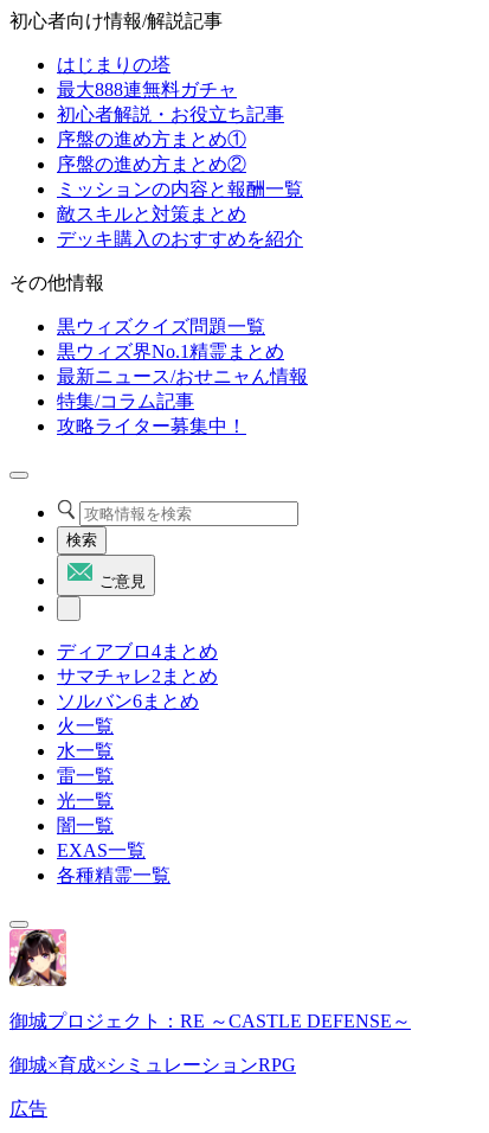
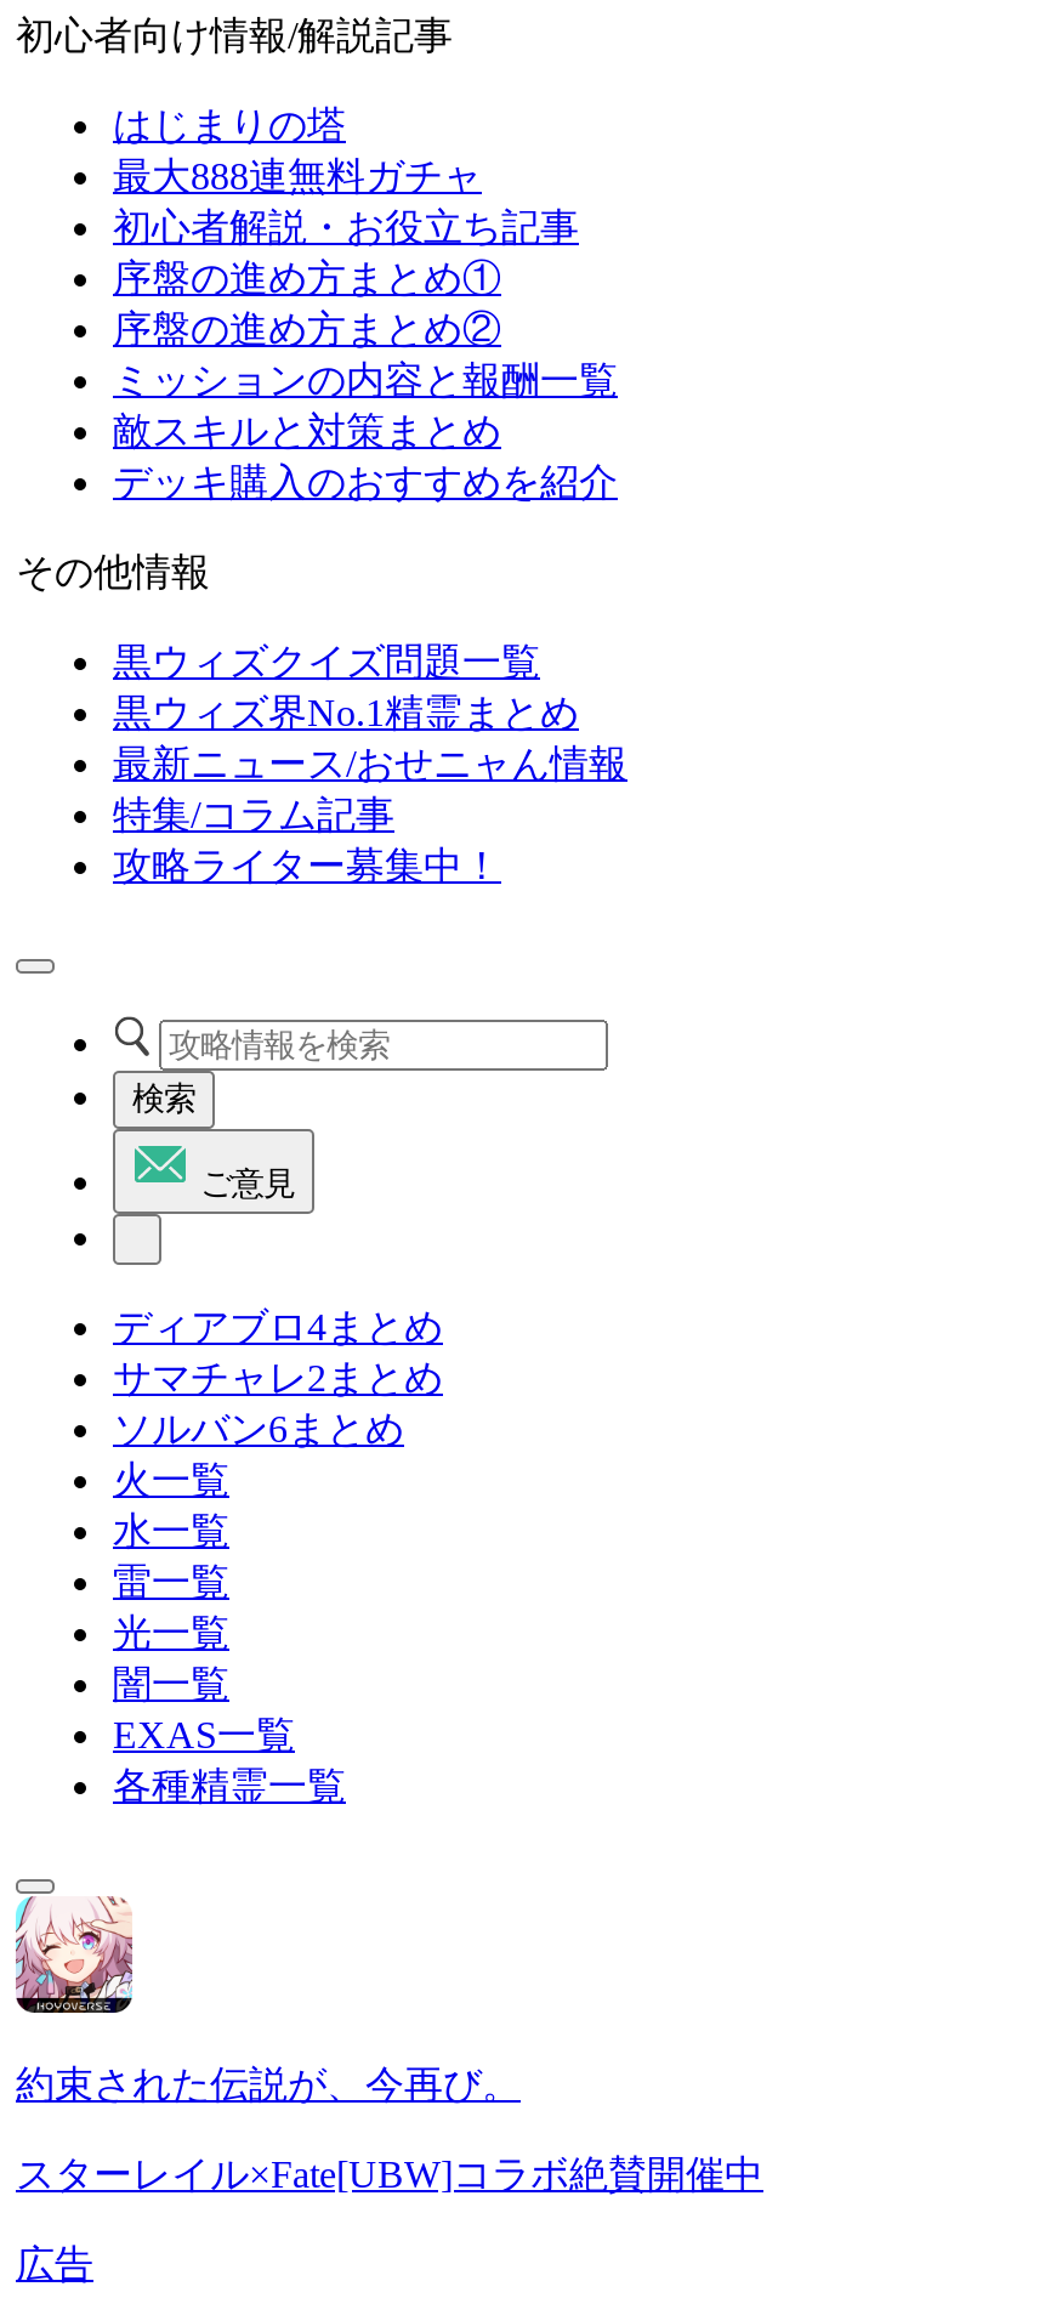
[8,928,411,1031] [image] | 御城プロジェクト：RE ～CASTLE DEFENSE～ -> [13,1894,521,2105] [image] | 約束された伝説が、今再び。
[9,1055,296,1075] 御城×育成×シミュレーションRPG -> [16,2154,763,2195] スターレイル×Fate[UBW]コラボ絶賛開催中

